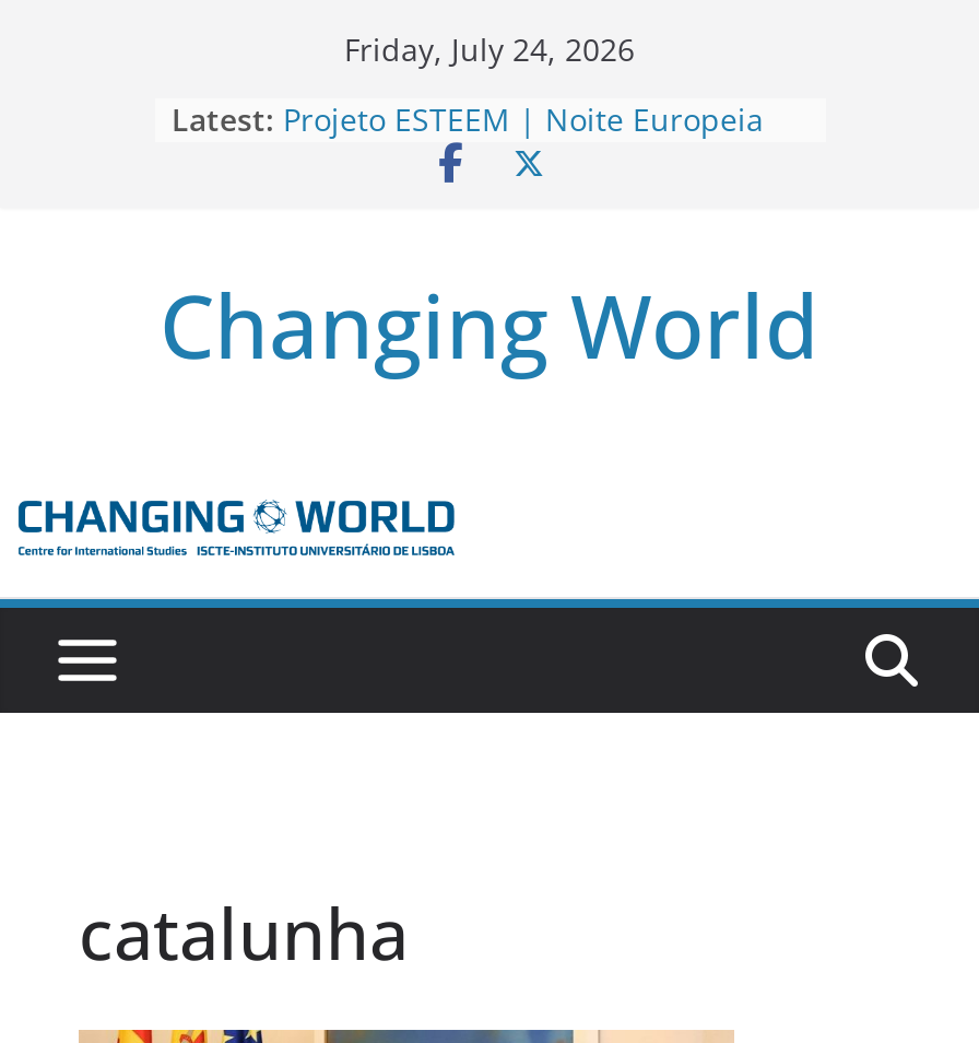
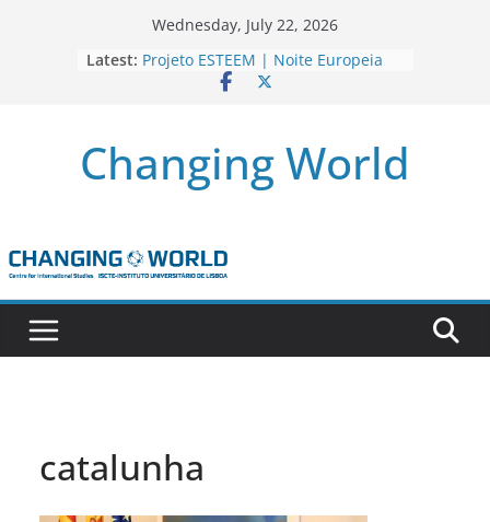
[344,28,635,70] Friday, July 24, 2026 -> [152,14,338,35] Wednesday, July 22, 2026

